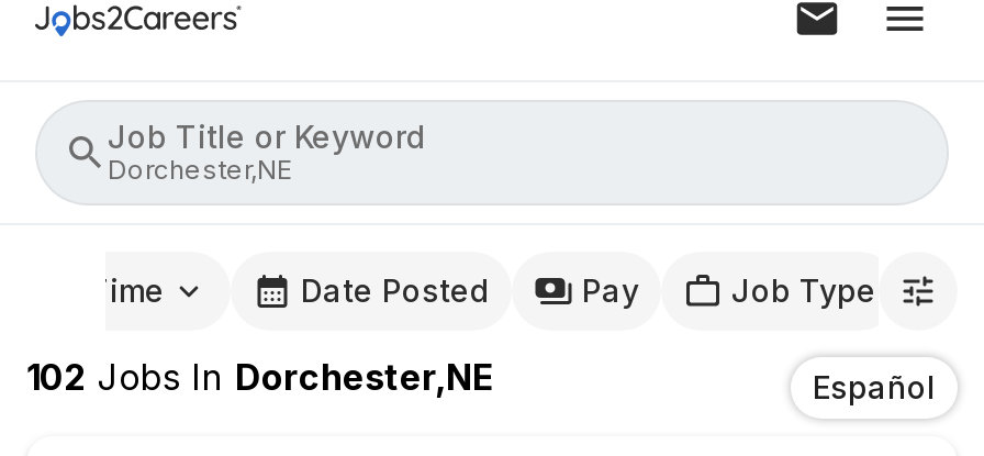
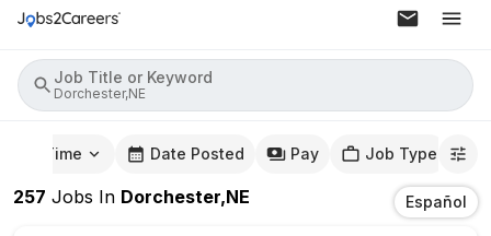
[26,355,494,399] 102 Jobs In Dorchester,NE -> [13,186,250,208] 257 Jobs In Dorchester,NE

